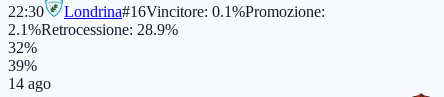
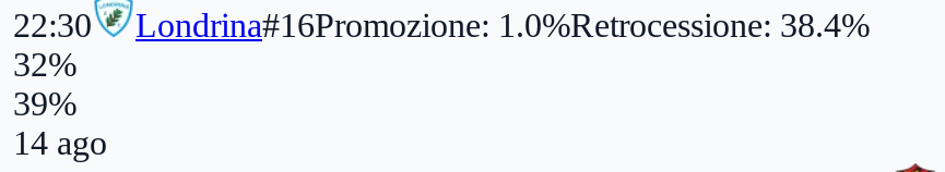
[8,3,325,38] Londrina#16Vincitore: 0.1%Promozione: | 2.1%Retrocessione: 28.9% -> [135,7,870,44] Londrina#16Promozione: 1.0%Retrocessione: 38.4%

